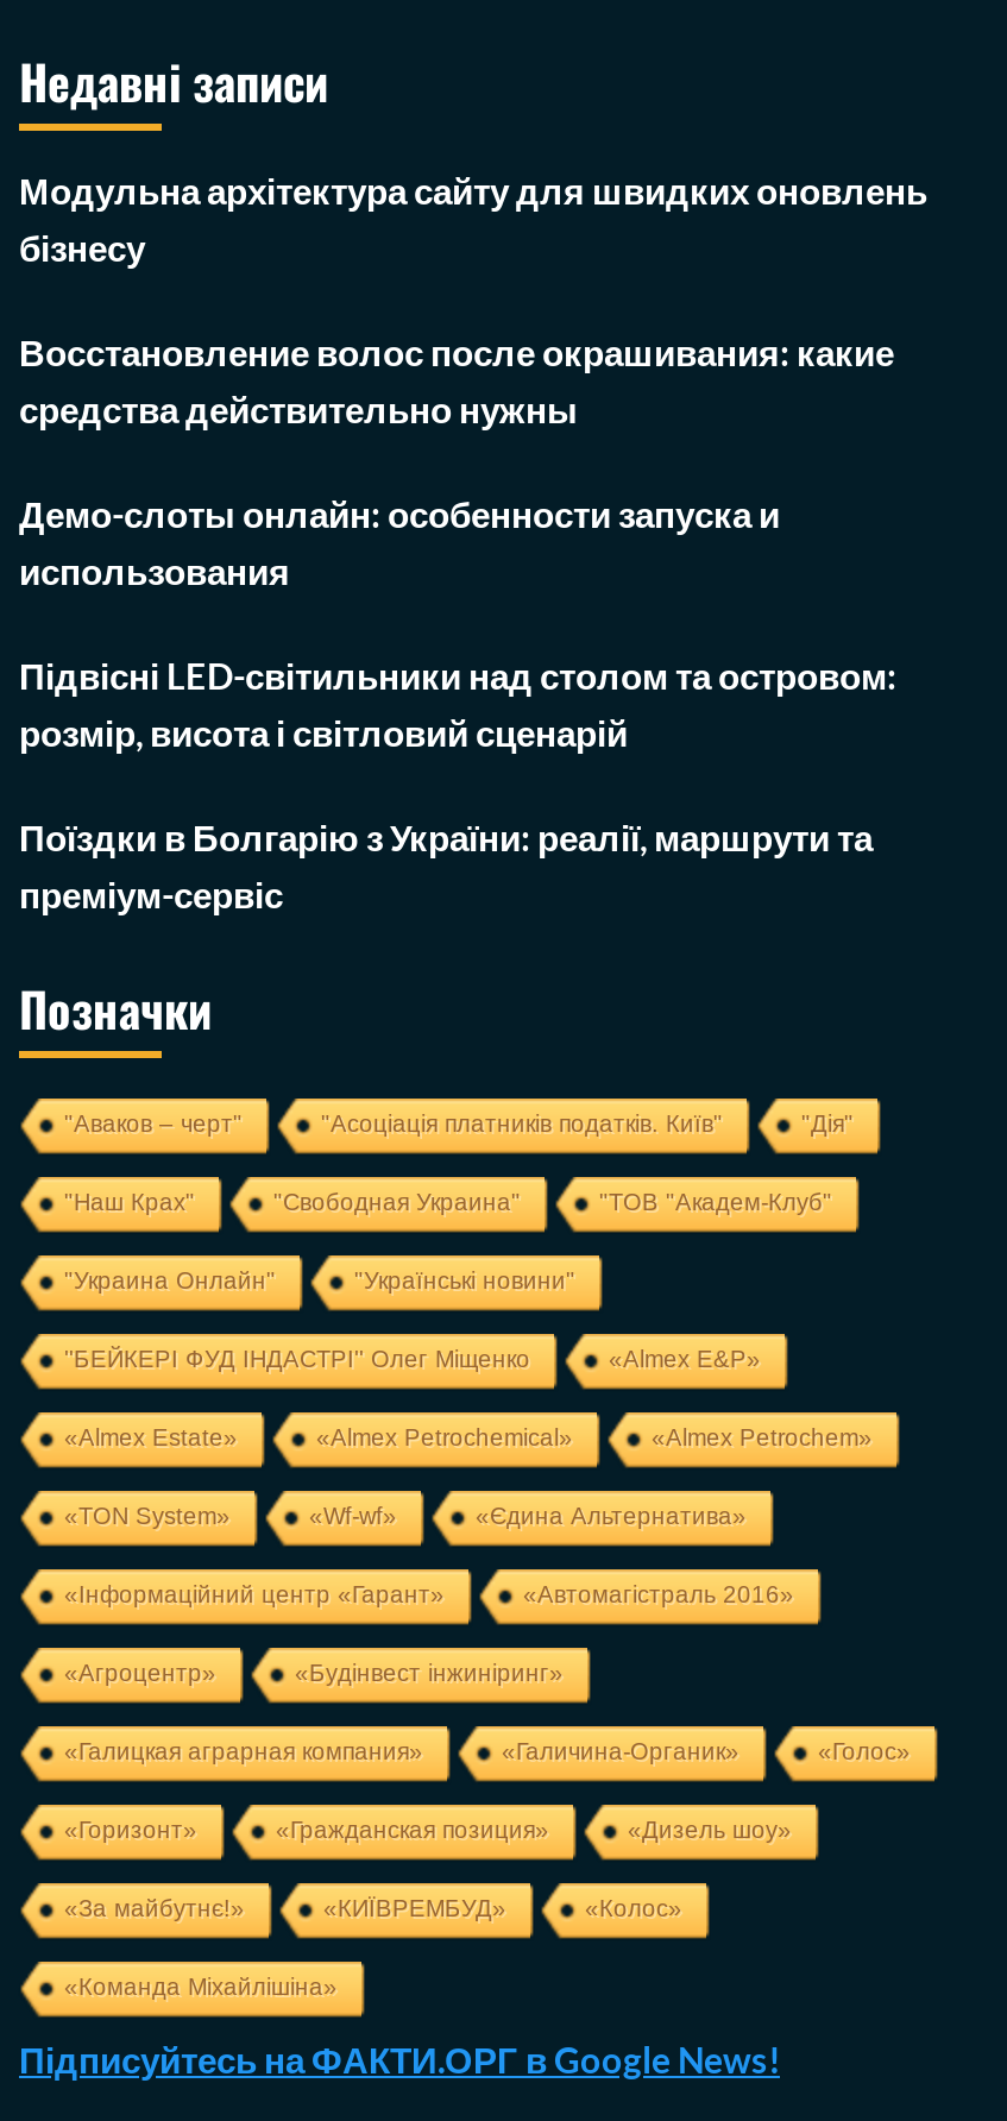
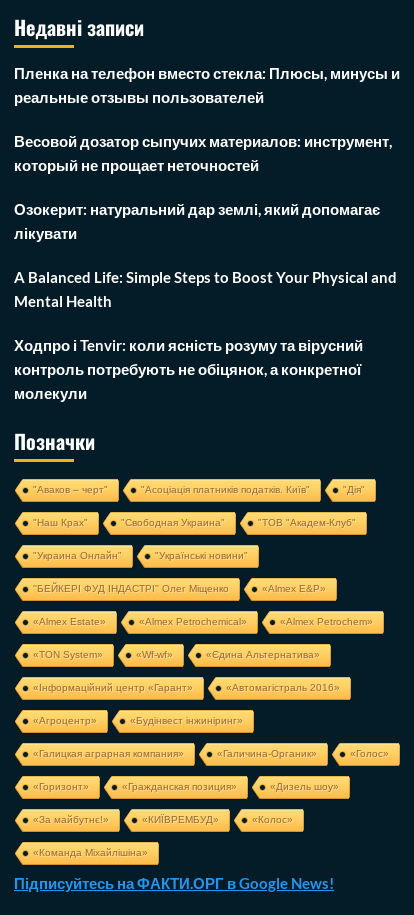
[19,168,927,268] Модульна архітектура сайту для швидких оновлень | бізнесу -> [14,64,400,106] Пленка на телефон вместо стекла: Плюсы, минусы и | реальные отзывы пользователей
[19,330,894,430] Восстановление волос после окрашивания: какие | средства действительно нужны -> [14,132,392,174] Весовой дозатор сыпучих материалов: инструмент, | который не прощает неточностей
[19,491,780,591] Демо-слоты онлайн: особенности запуска и | использования -> [14,200,380,242] Озокерит: натуральний дар землі, який допомагає | лікувати
[19,653,896,753] Підвісні LED-світильники над столом та островом: | розмір, висота і світловий сценарій -> [14,268,397,310] A Balanced Life: Simple Steps to Boost Your Physical and | Mental Health
[19,815,873,915] Поїздки в Болгарію з України: реалії, маршрути та | преміум-сервіс -> [14,336,363,402] Ходпро і Tenvir: коли ясність розуму та вірусний | контроль потребують не обіцянок, а конкретної | молекули

